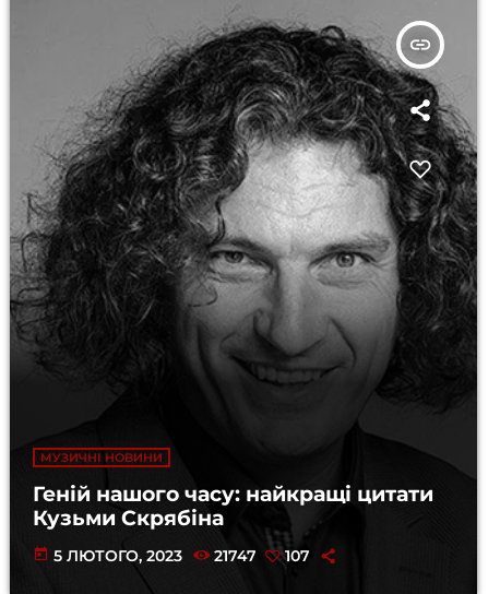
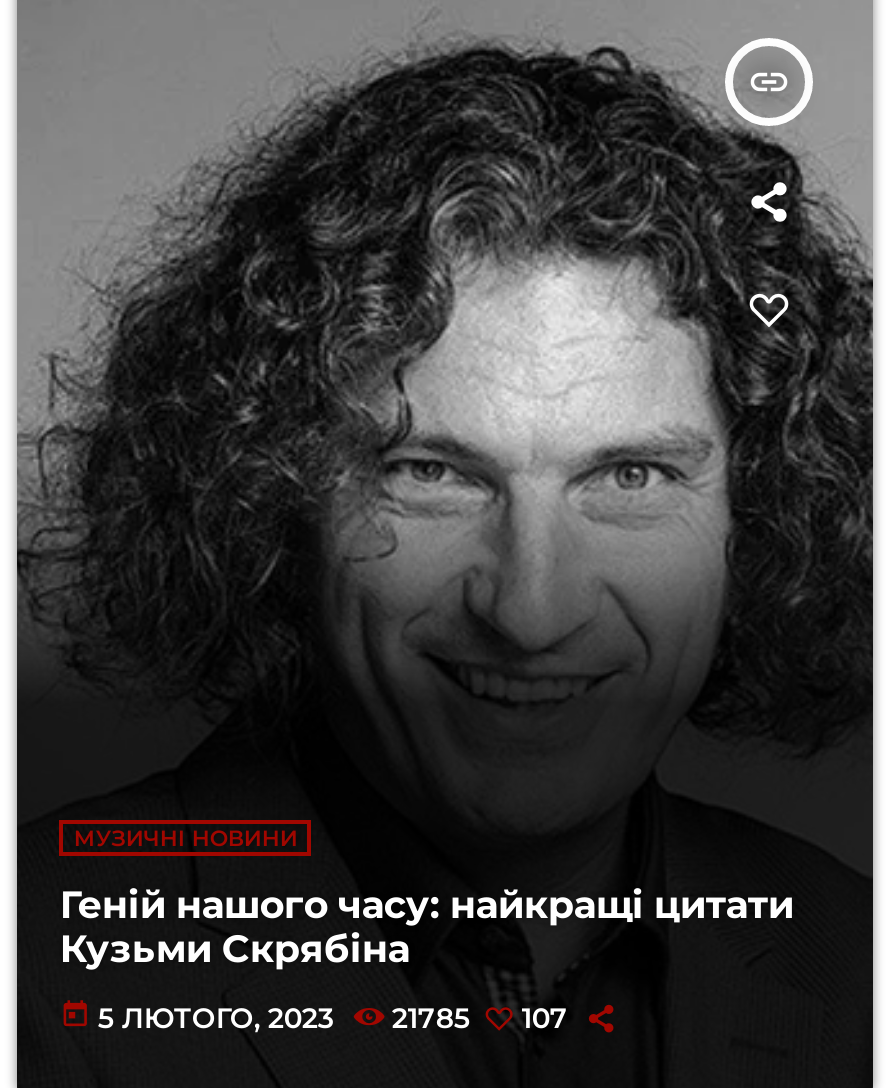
[214,546,257,566] 21747 -> [392,1000,470,1036] 21785

